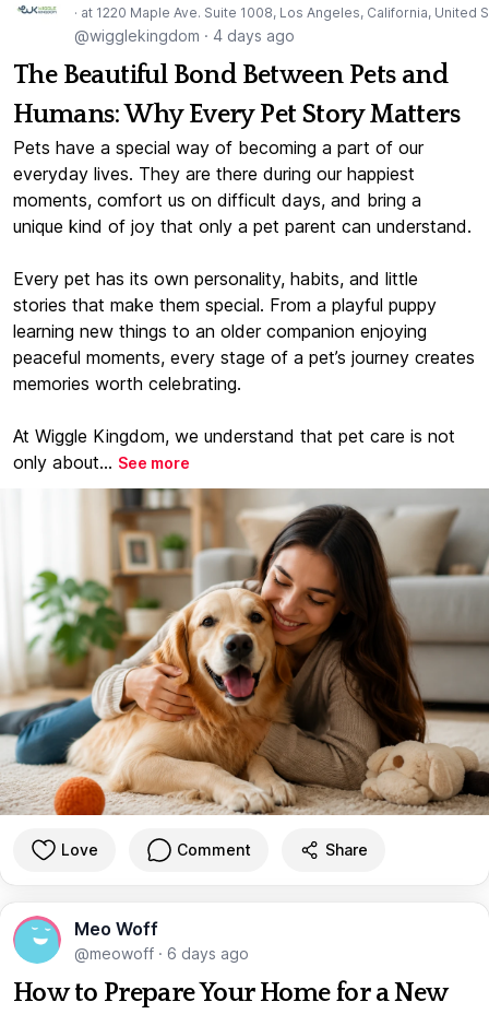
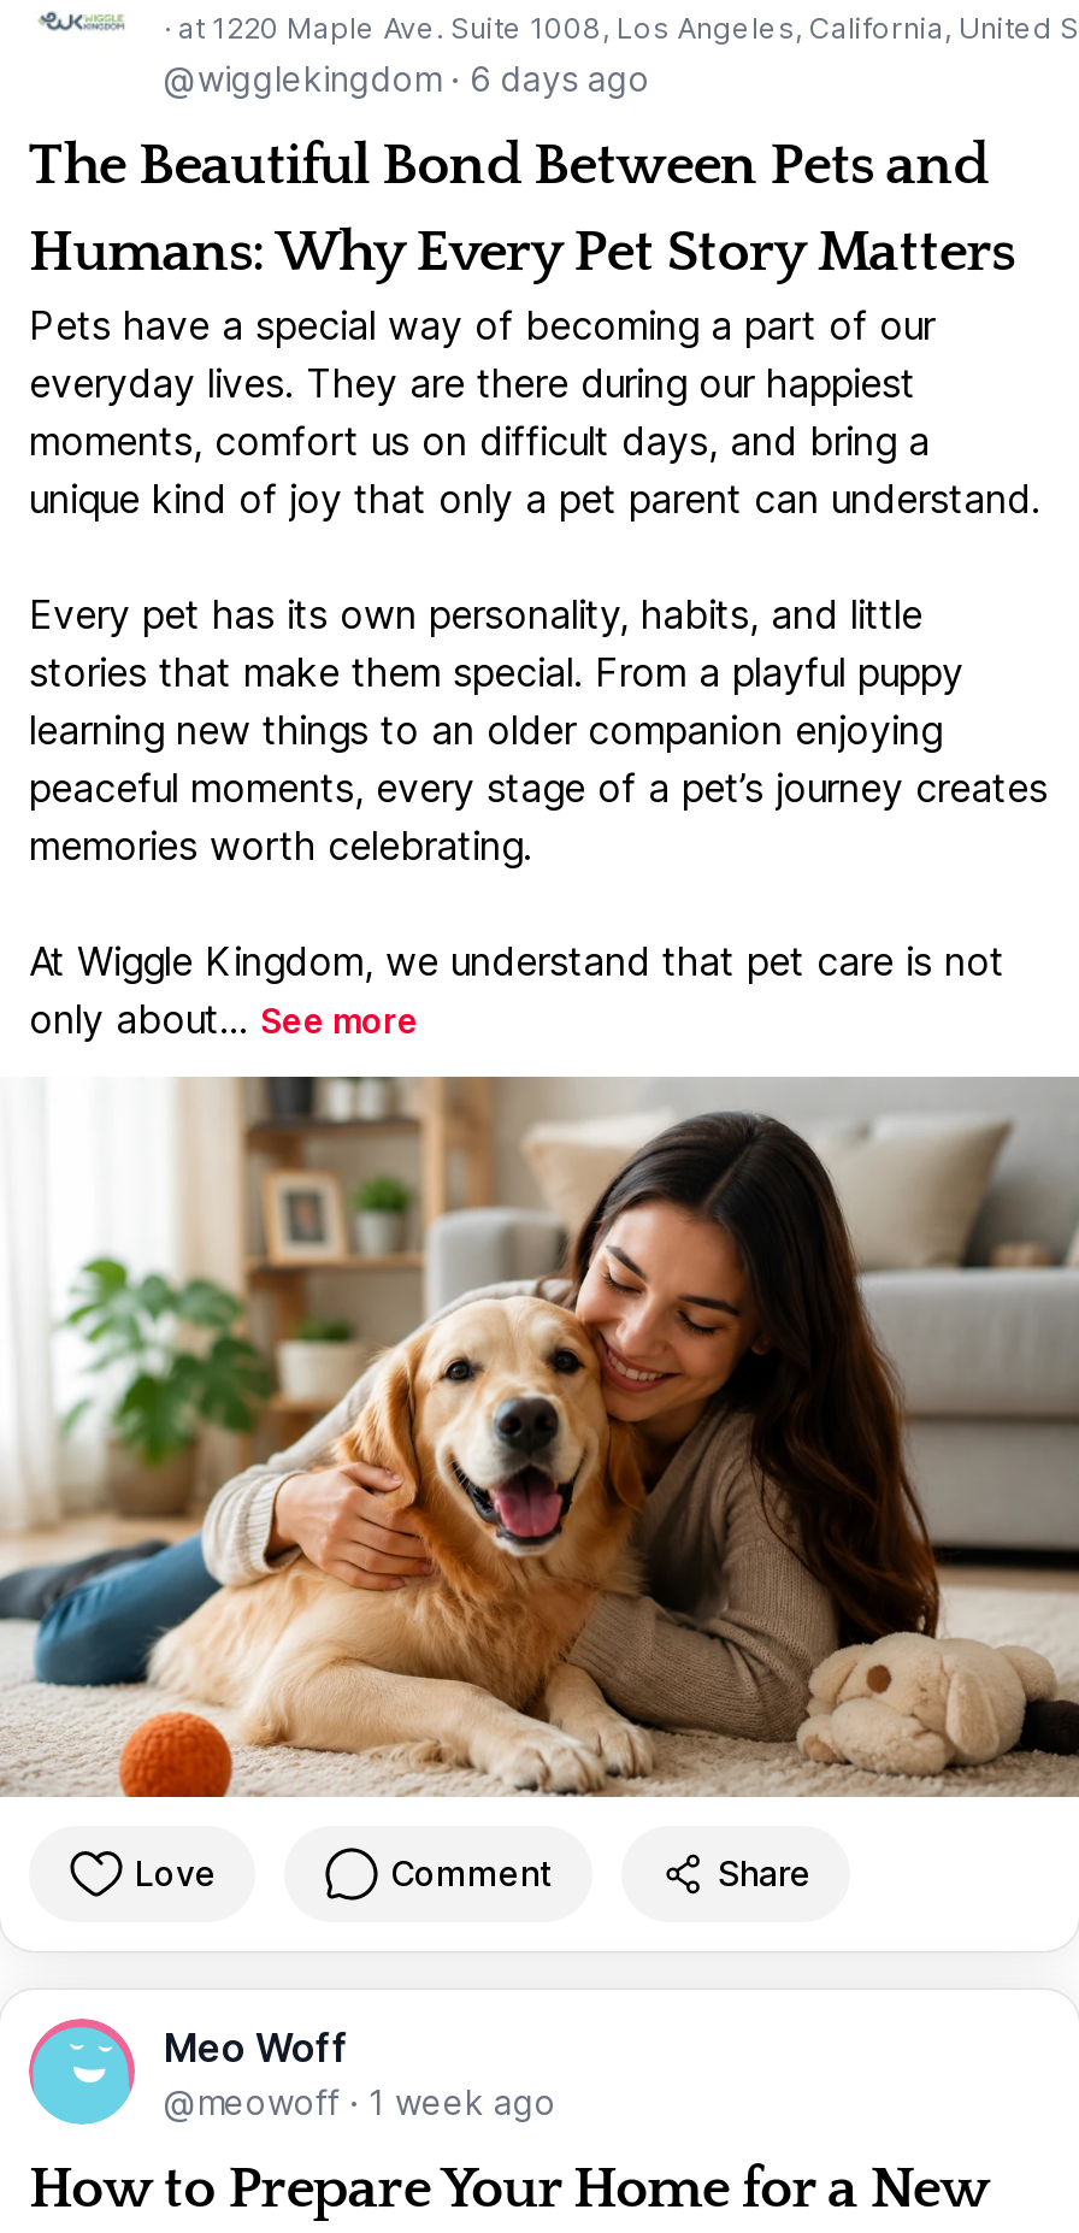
[74,27,295,45] @wigglekingdom · 4 days ago -> [164,59,650,99] @wigglekingdom · 6 days ago
[74,944,249,963] @meowoff · 6 days ago -> [164,2081,556,2122] @meowoff · 1 week ago

